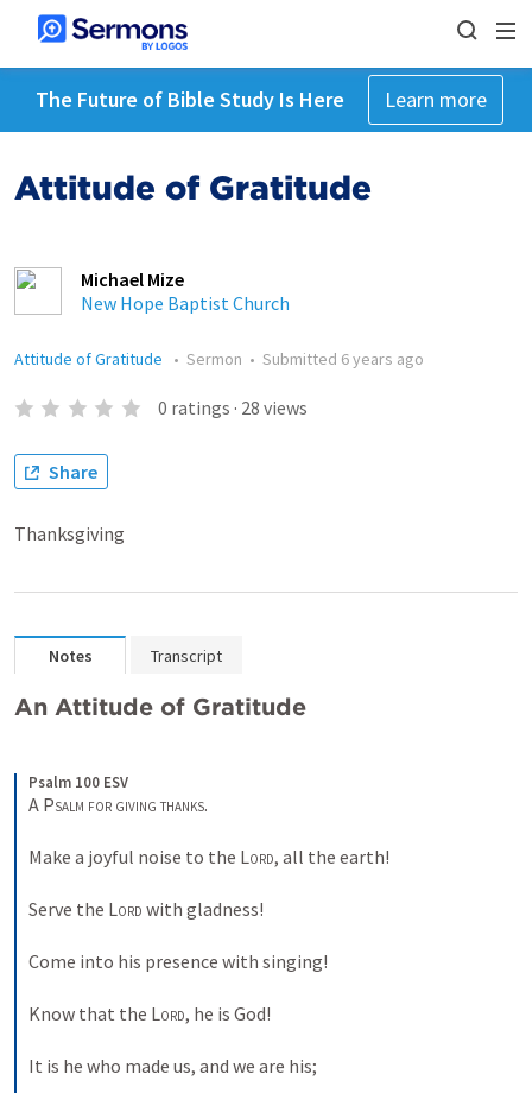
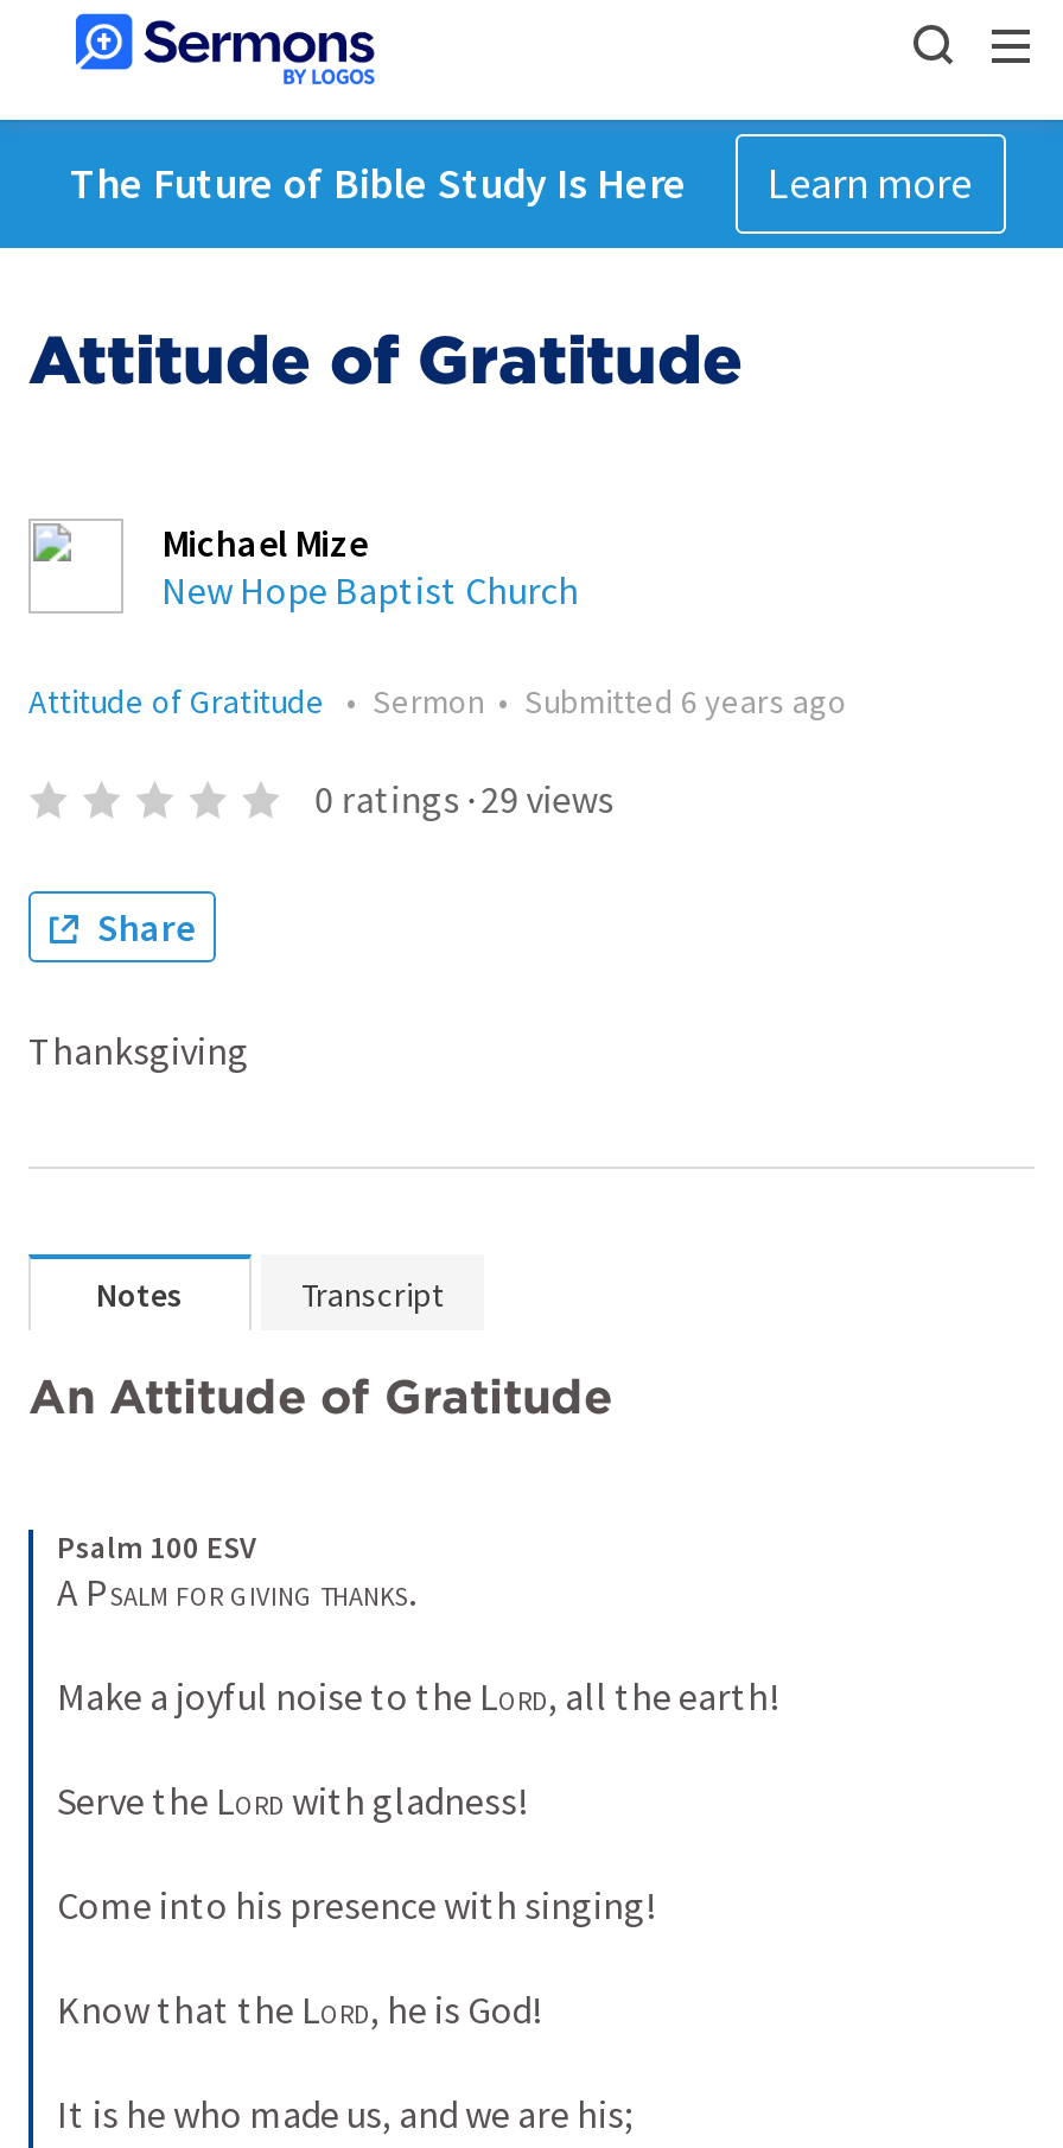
[158,396,307,419] 0 ratings · 28 views -> [315,775,614,822] 0 ratings · 29 views

